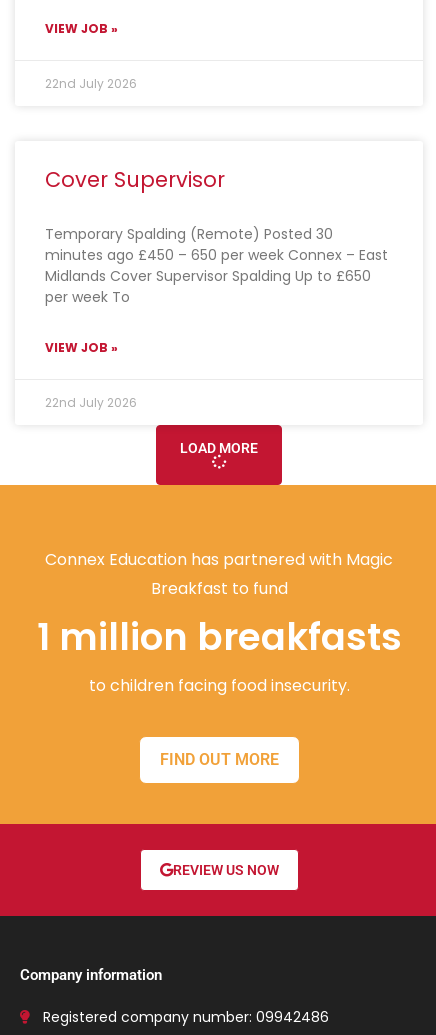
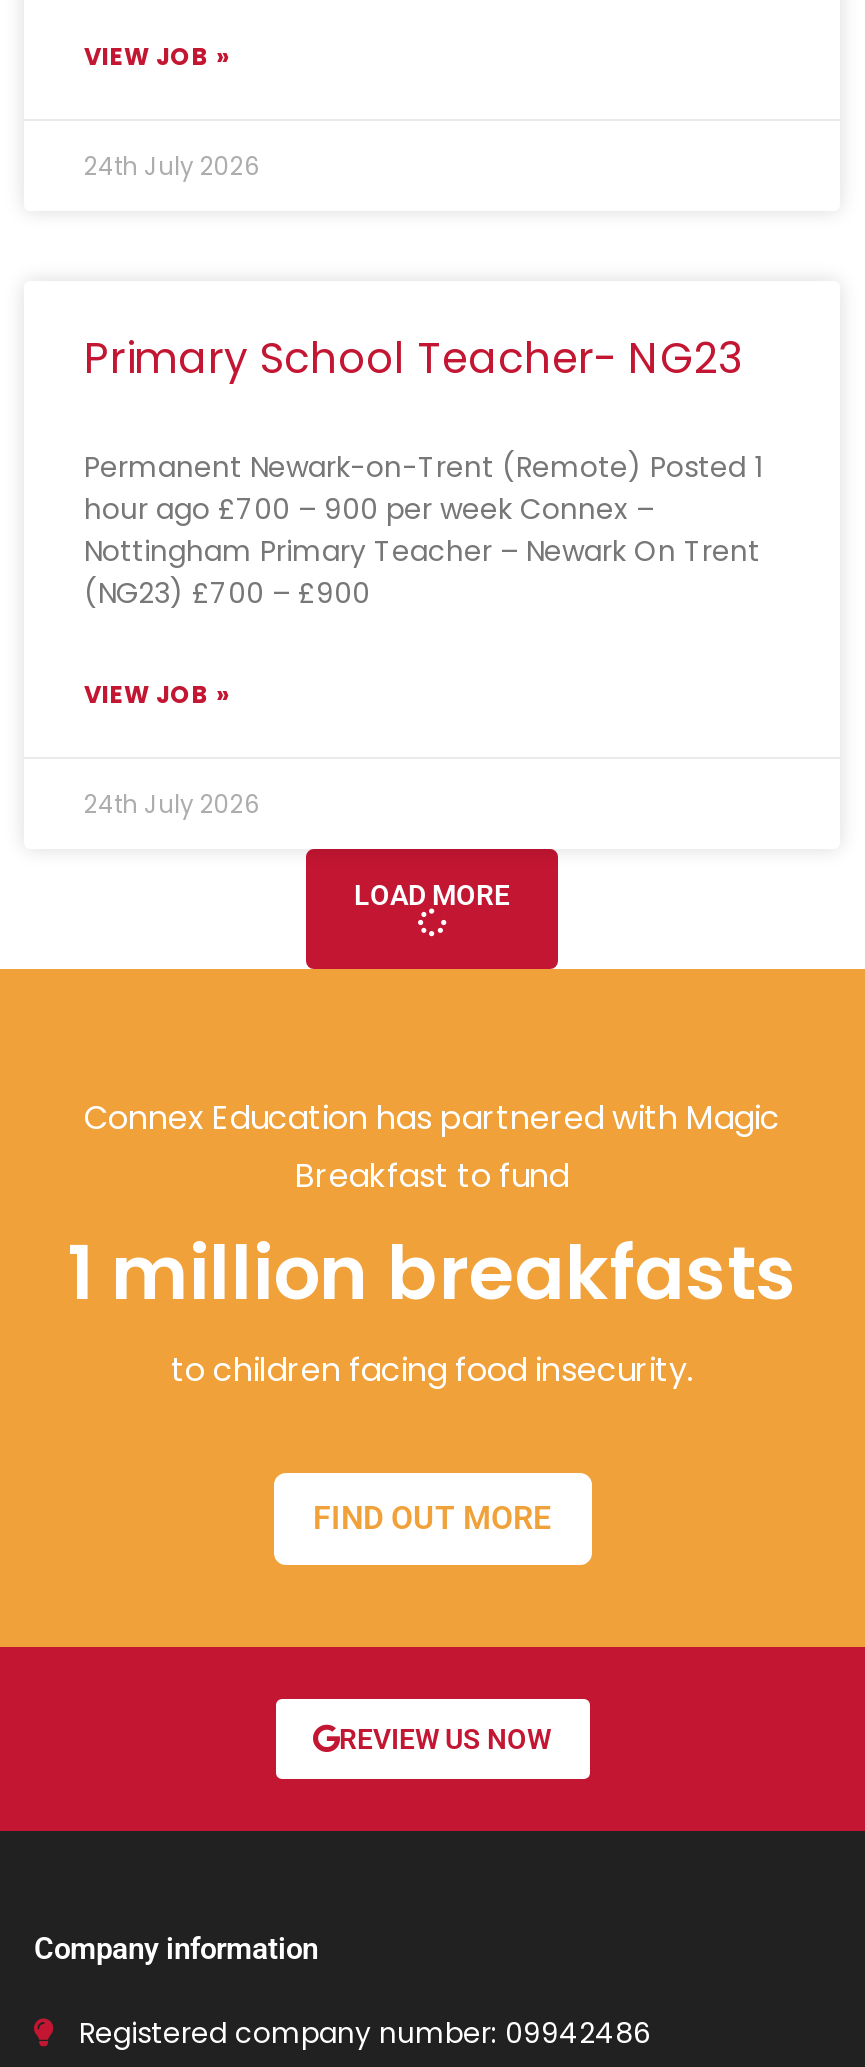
[45,75,137,92] 22nd July 2026 -> [84,149,260,183] 24th July 2026
[45,165,225,194] Cover Supervisor -> [84,329,742,387] Primary School Teacher- NG23
[45,224,388,307] Temporary Spalding (Remote) Posted 30 | minutes ago £450 – 650 per week Connex – East | Midlands Cover Supervisor Spalding Up to £650 | per week To -> [84,447,762,613] Permanent Newark-on-Trent (Remote) Posted 1 | hour ago £700 – 900 per week Connex – | Nottingham Primary Teacher – Newark On Trent | (NG23) £700 – £900
[45,394,137,411] 22nd July 2026 -> [84,787,260,821] 24th July 2026

